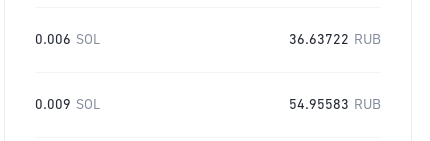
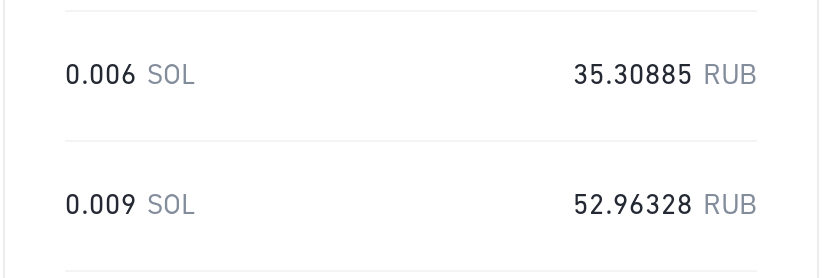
[289,33,381,47] 36.63722 RUB -> [573,62,757,90] 35.30885 RUB
[289,98,381,112] 54.95583 RUB -> [573,192,757,220] 52.96328 RUB

